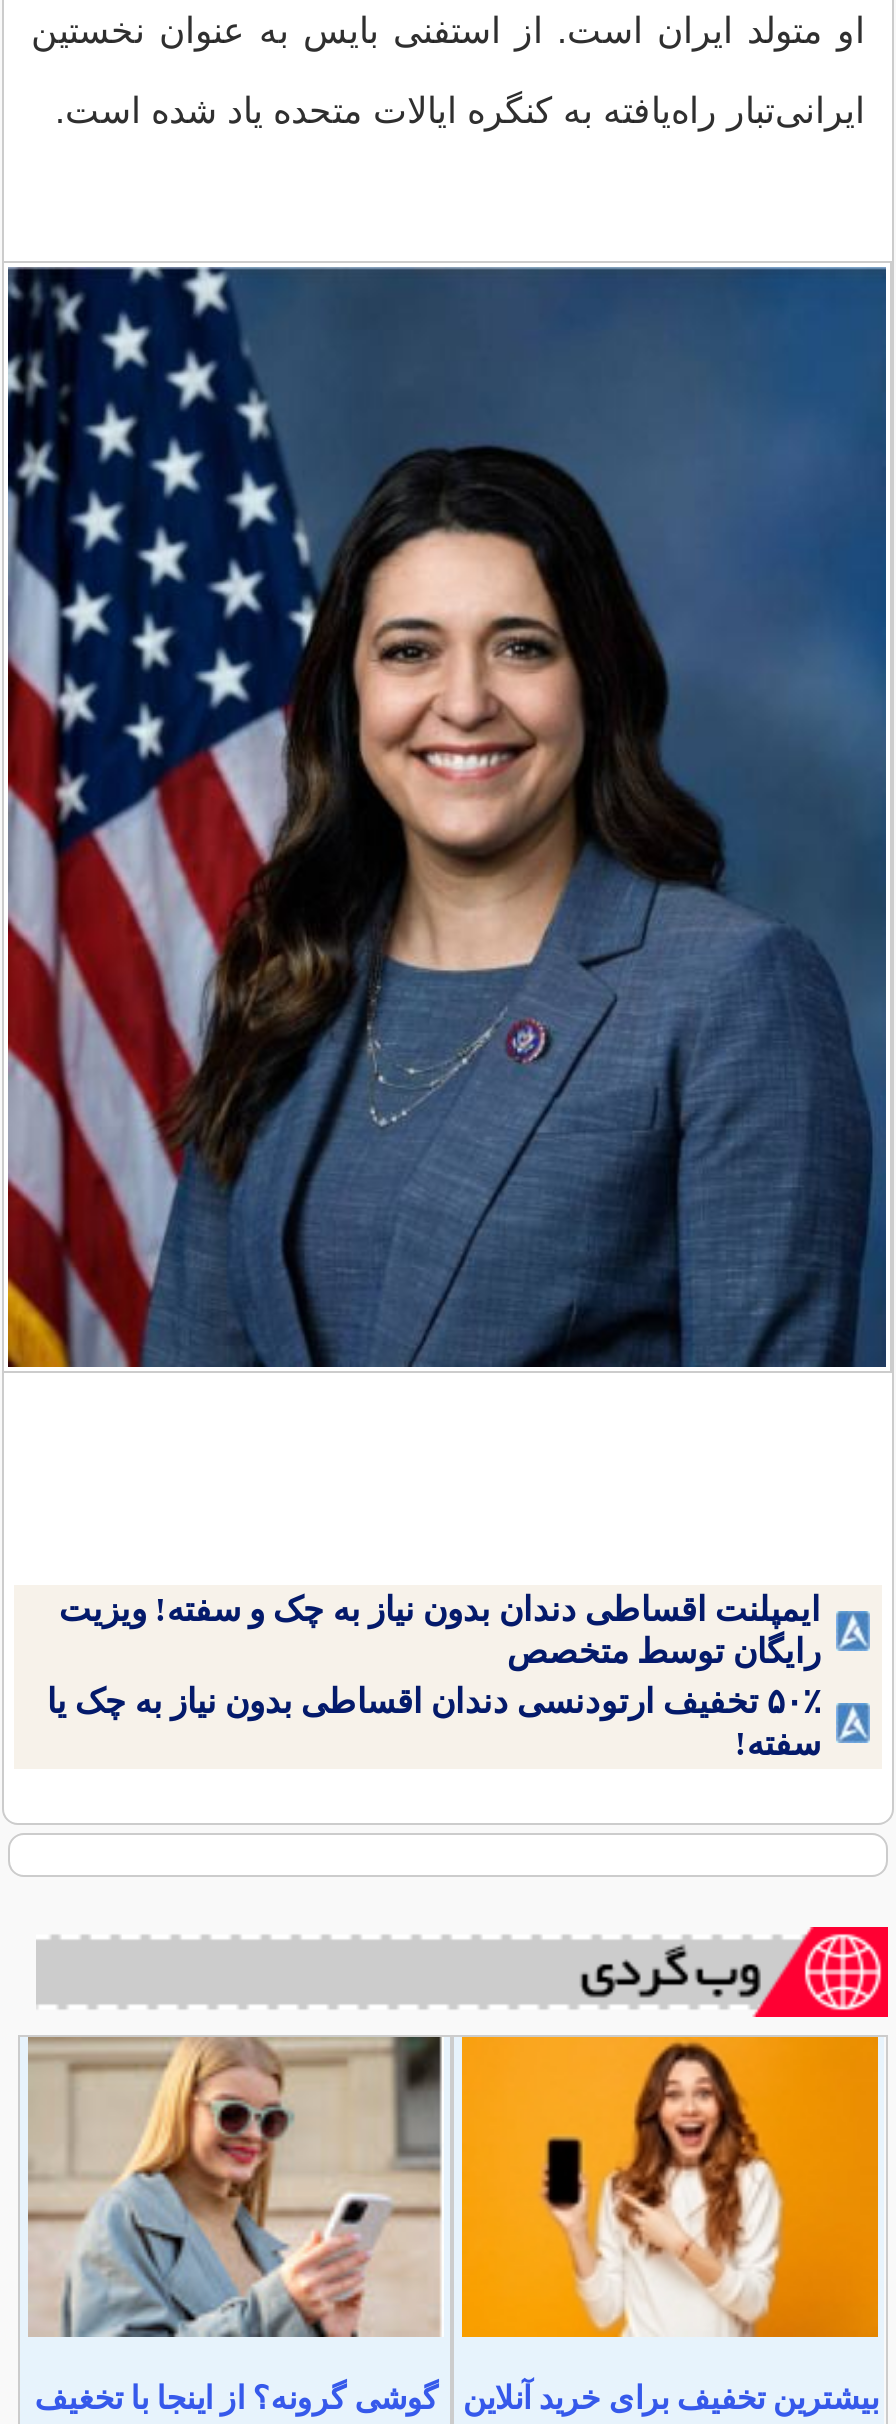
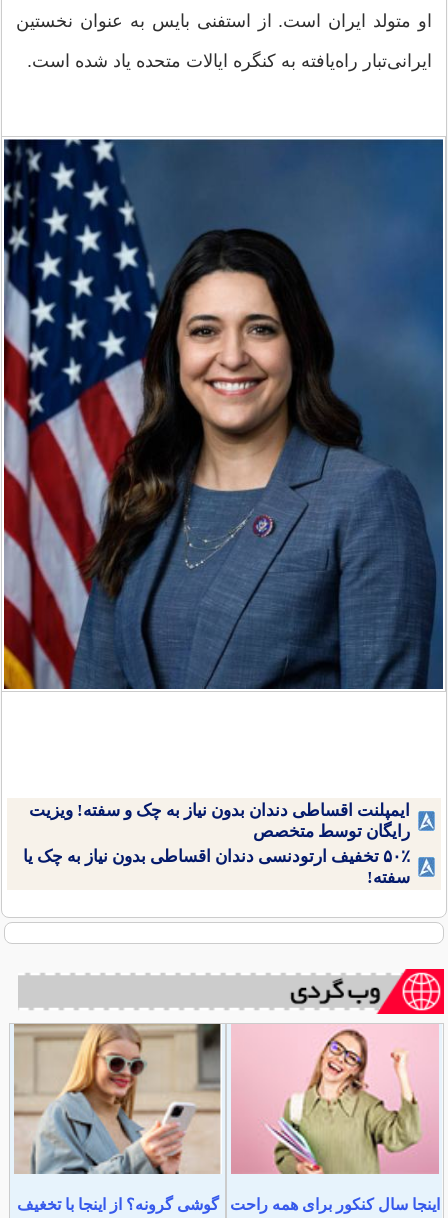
[460,2035,880,2415] [image] | بیشترین تخفیف برای خرید آنلاین -> [230,1024,440,1213] [image] | اینجا سال کنکور برای همه راحت

